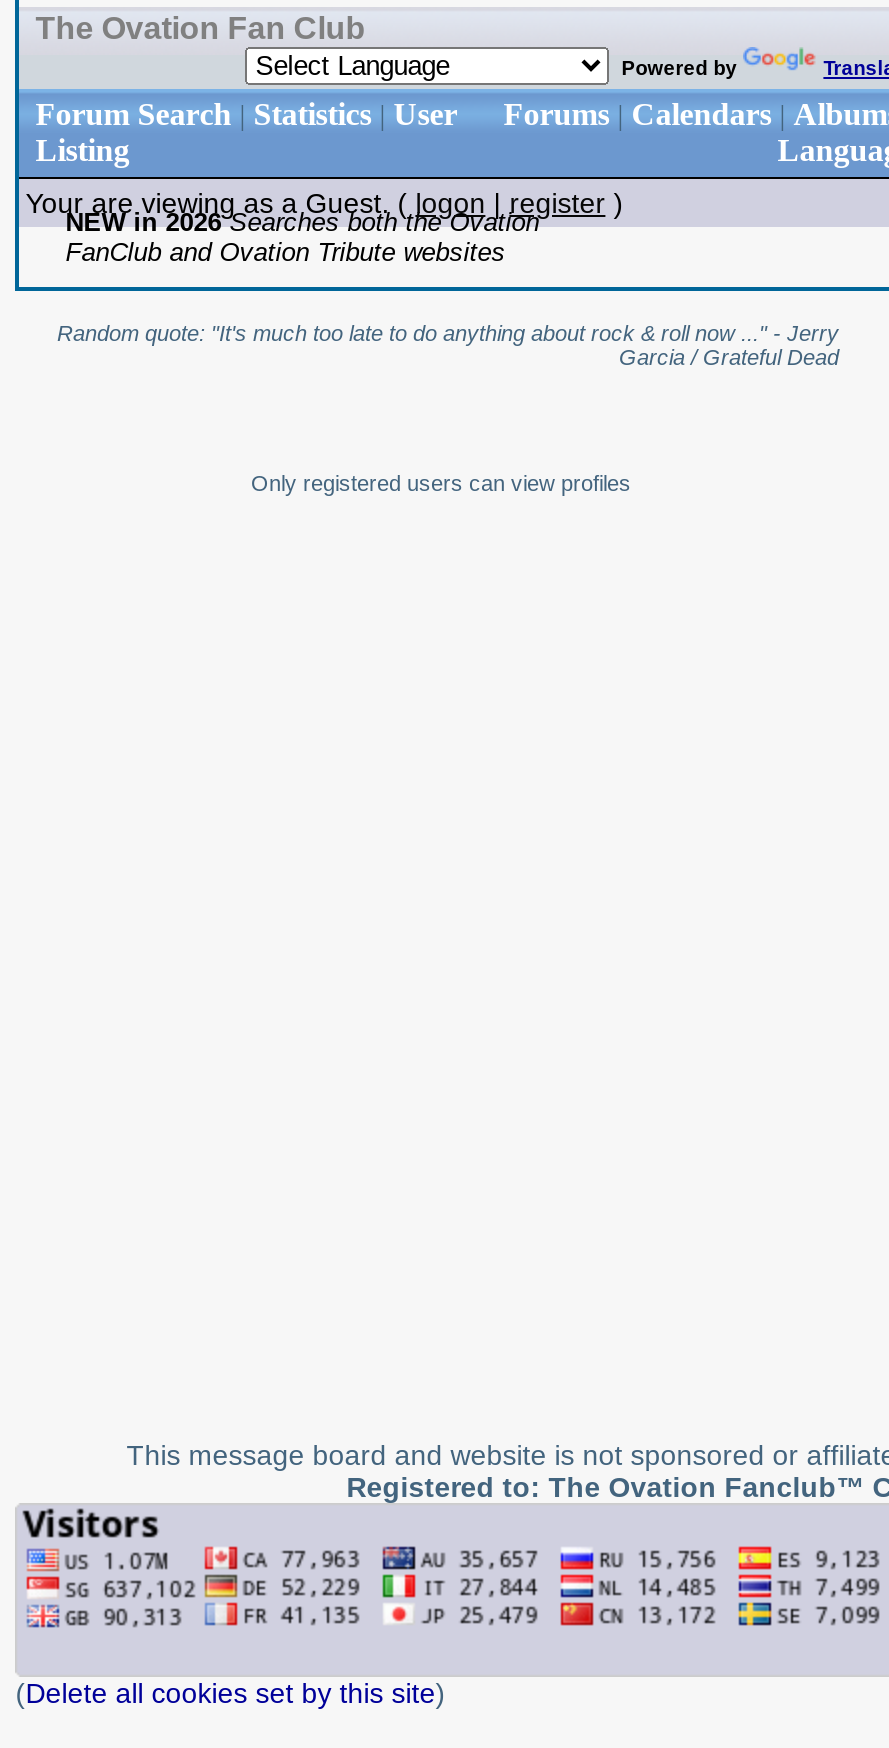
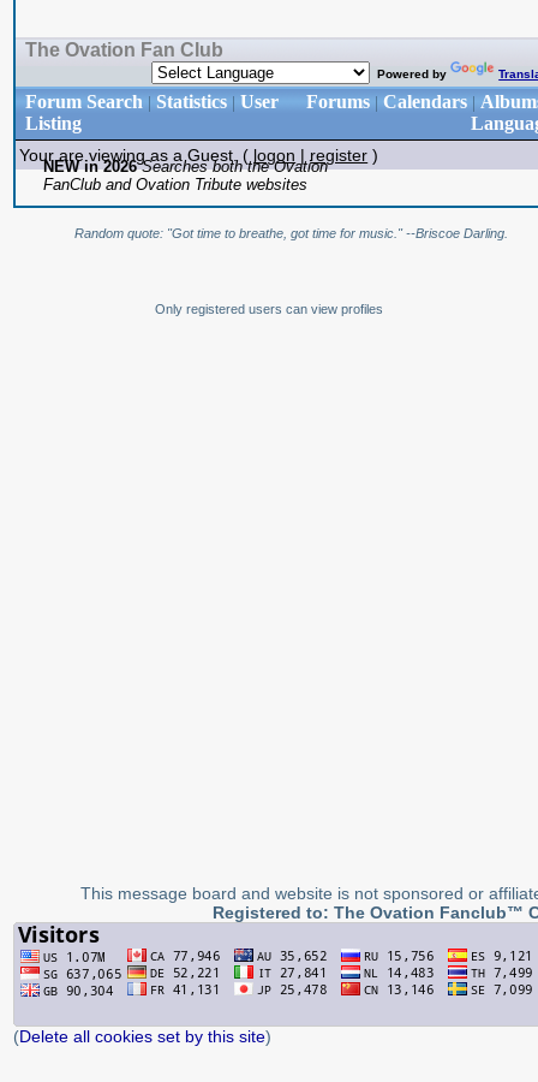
[57,321,839,369] Random quote: "It's much too late to do anything about rock & roll now ..." - Jerry | Garcia / Grateful Dead -> [74,226,508,240] Random quote: "Got time to breathe, got time for music." --Briscoe Darling.

